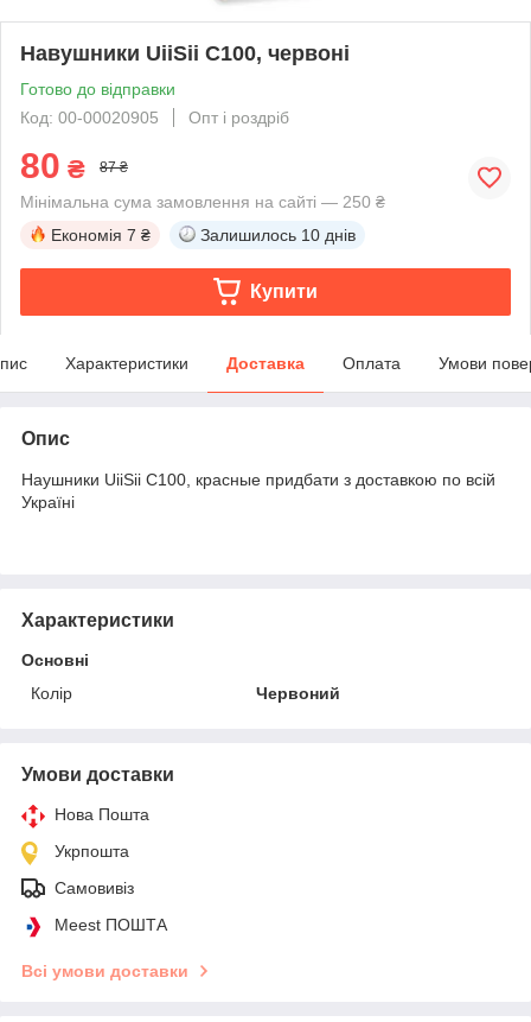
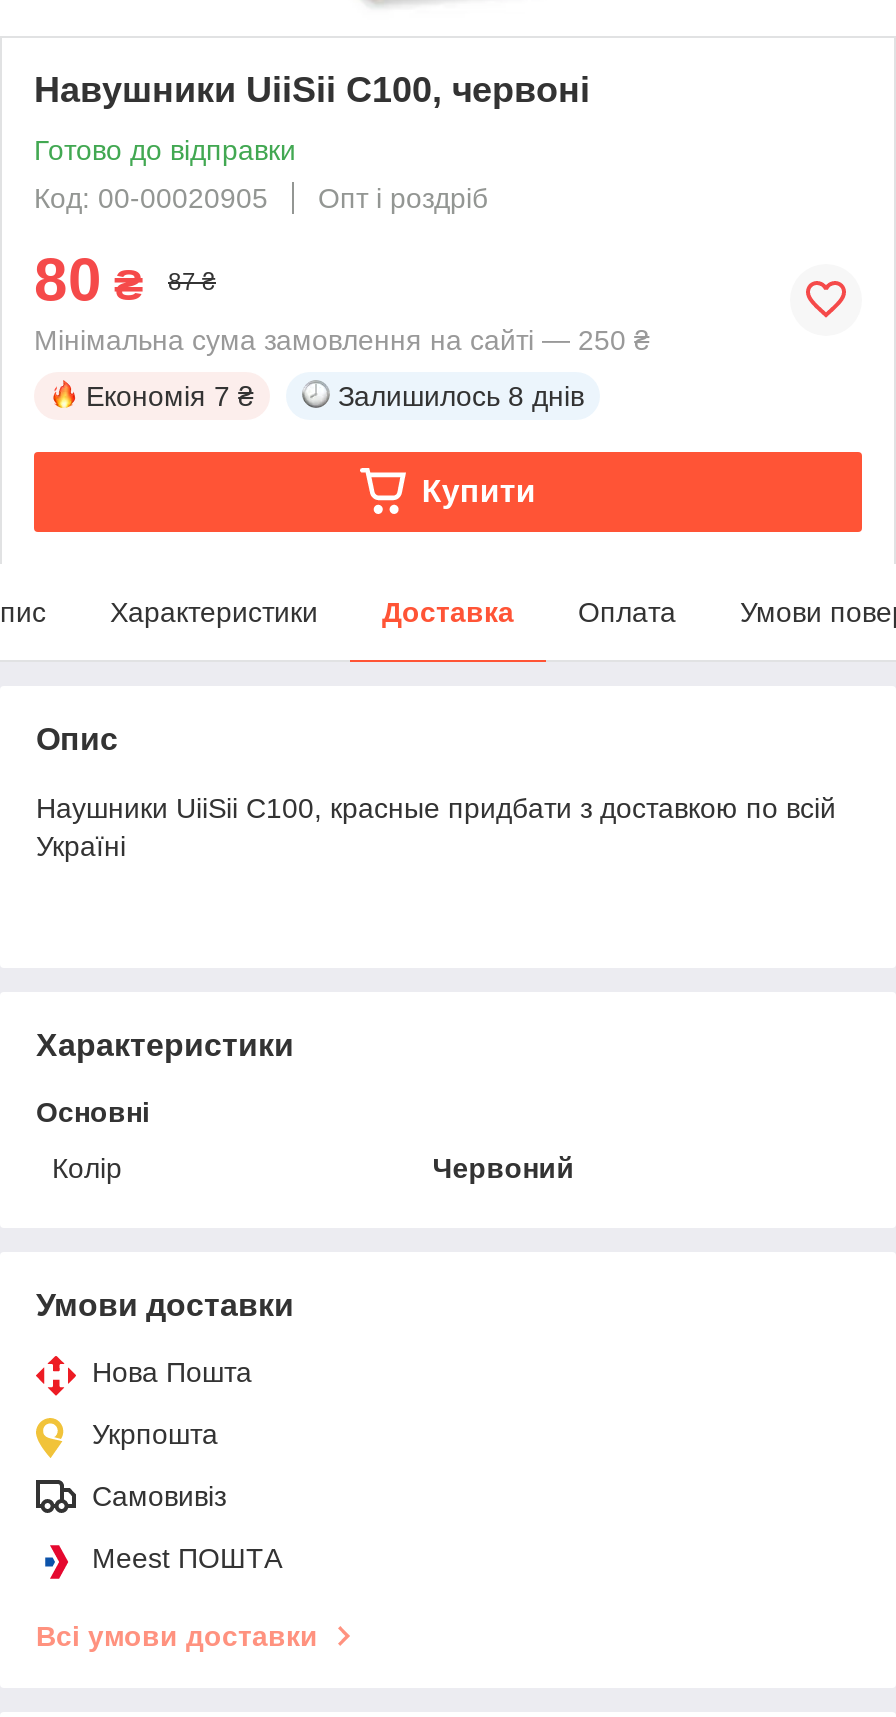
[200,225,356,244] Залишилось 10 днів -> [338,380,584,412] Залишилось 8 днів

